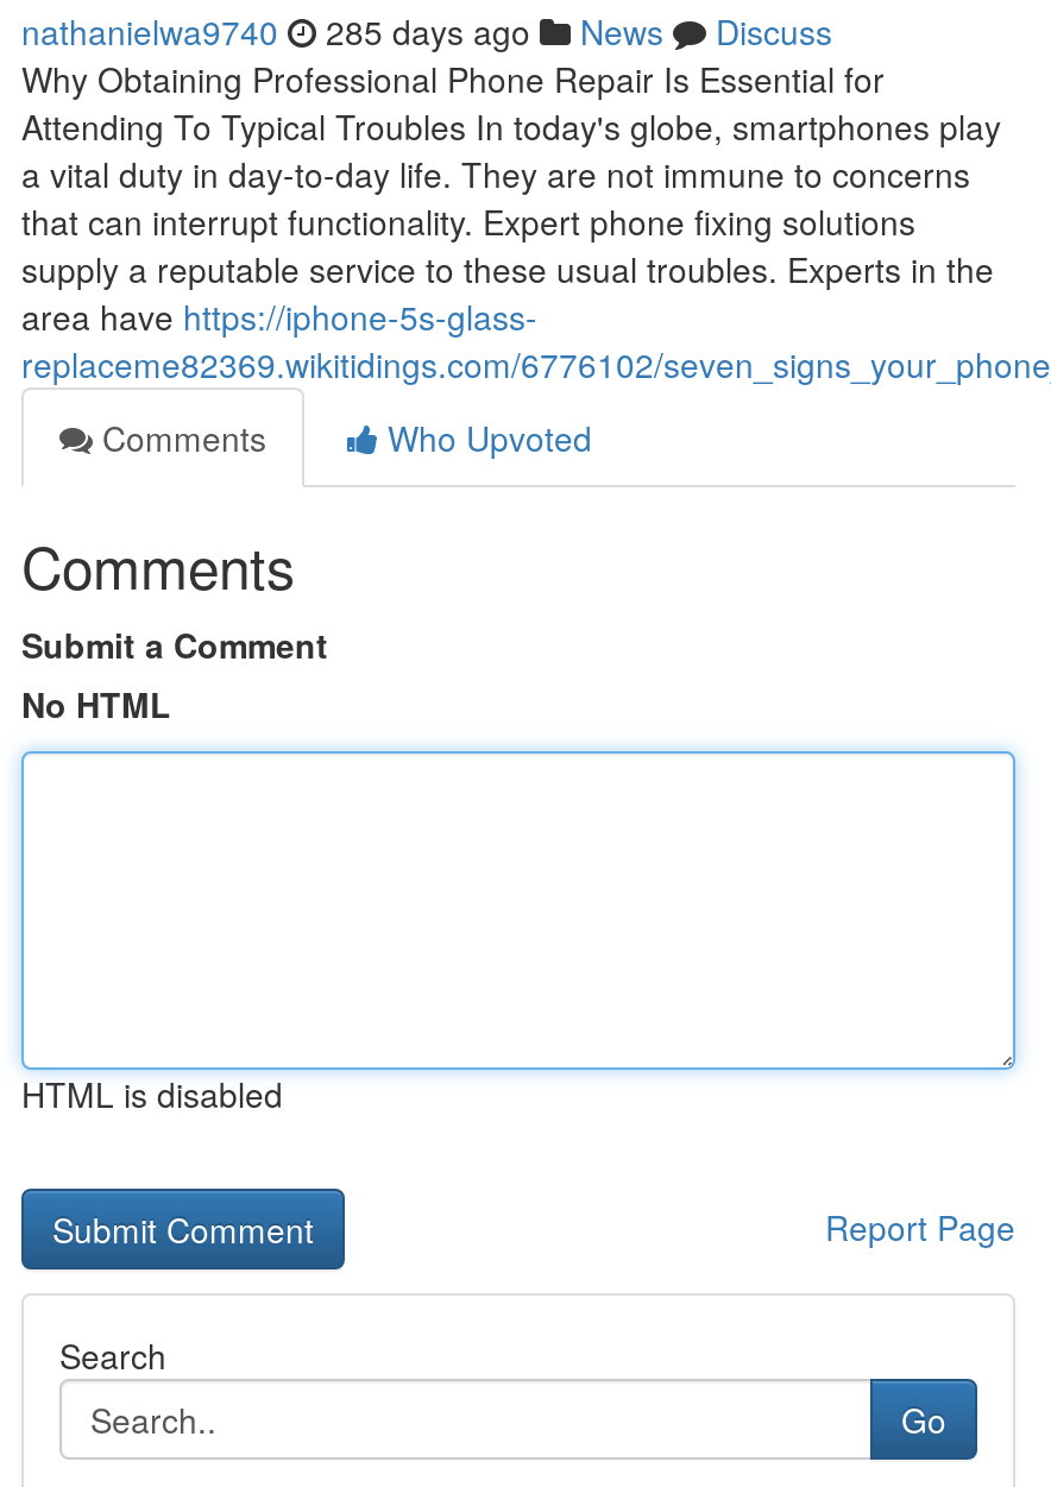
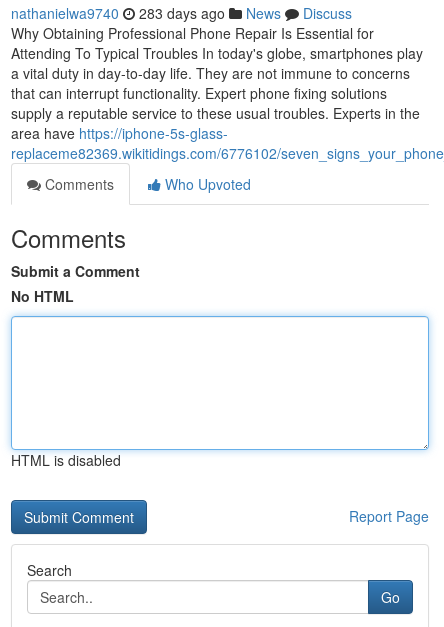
[21,7,832,55] nathanielwa9740 285 days ago News Discuss -> [11,3,352,23] nathanielwa9740 283 days ago News Discuss

